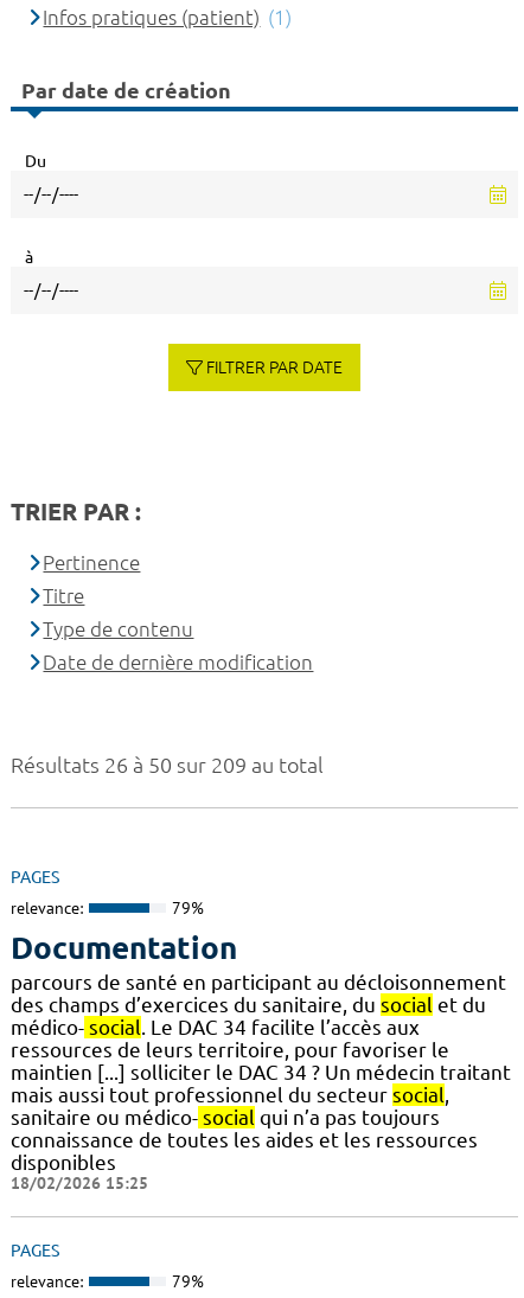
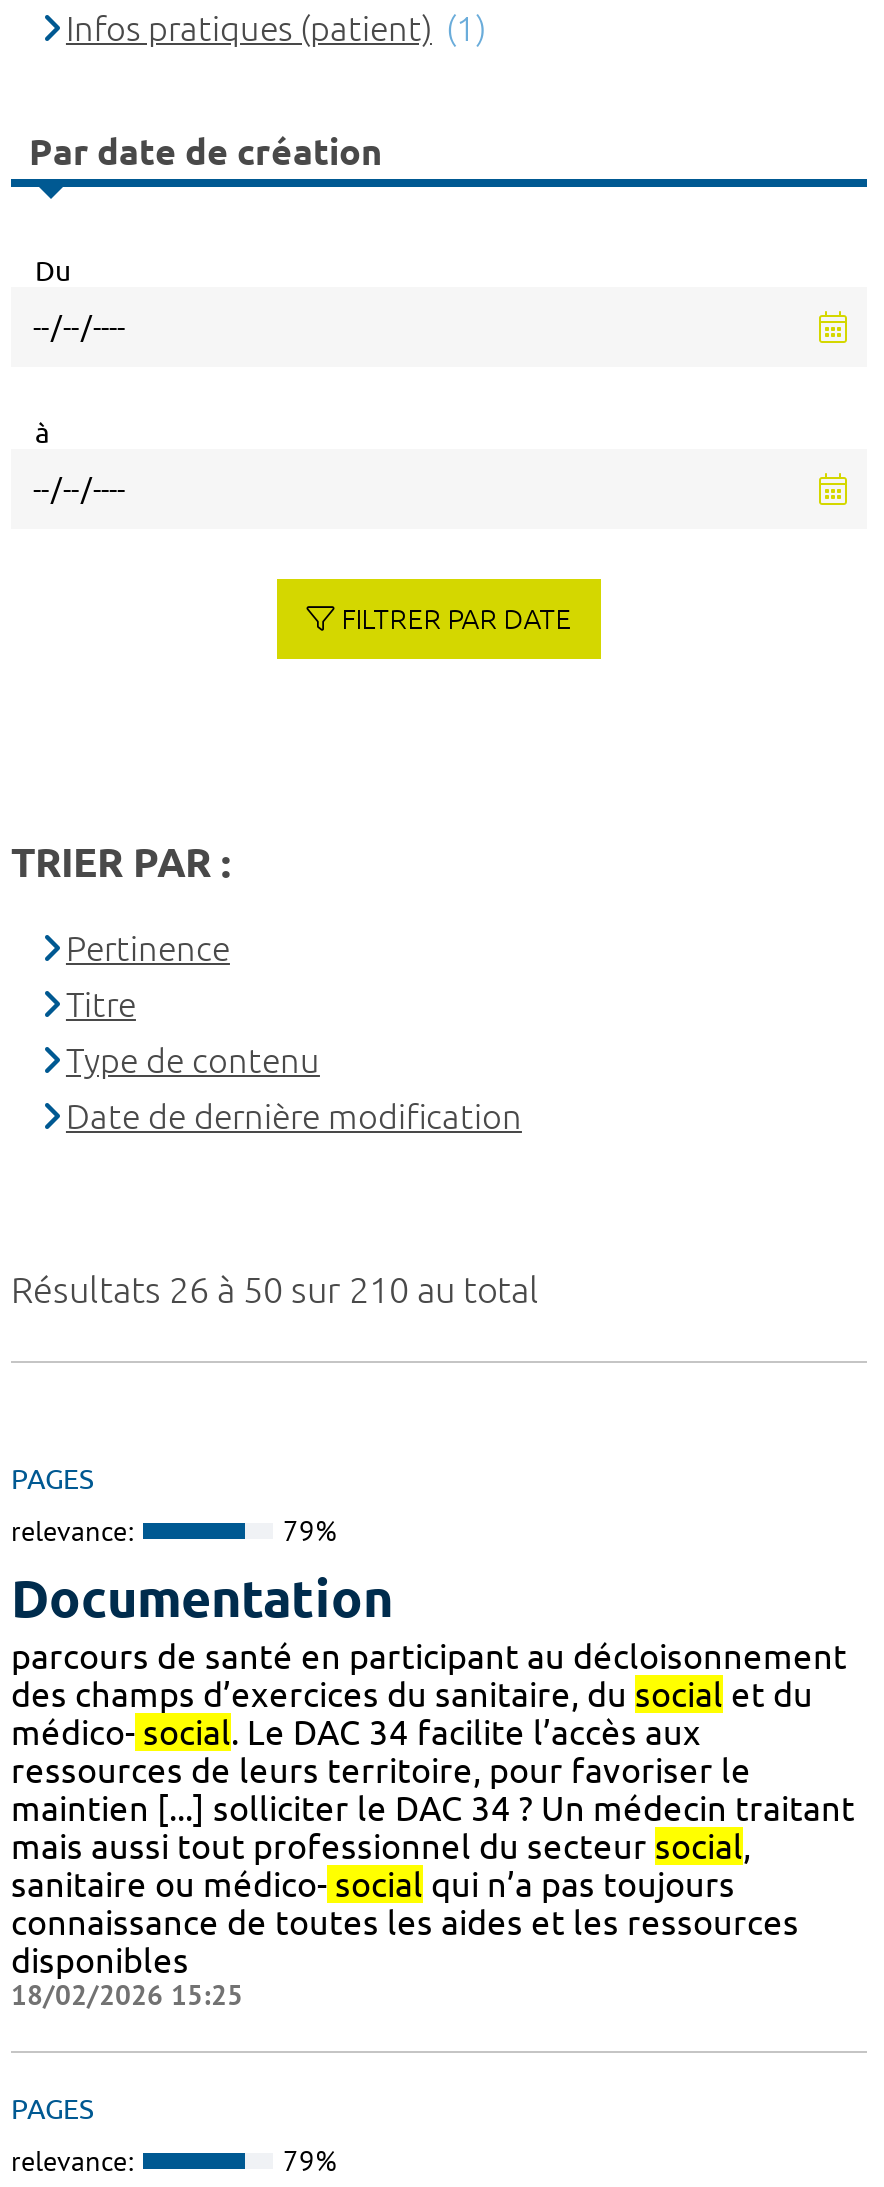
[11,753,324,777] Résultats 26 à 50 sur 209 au total -> [11,1270,539,1310] Résultats 26 à 50 sur 210 au total

